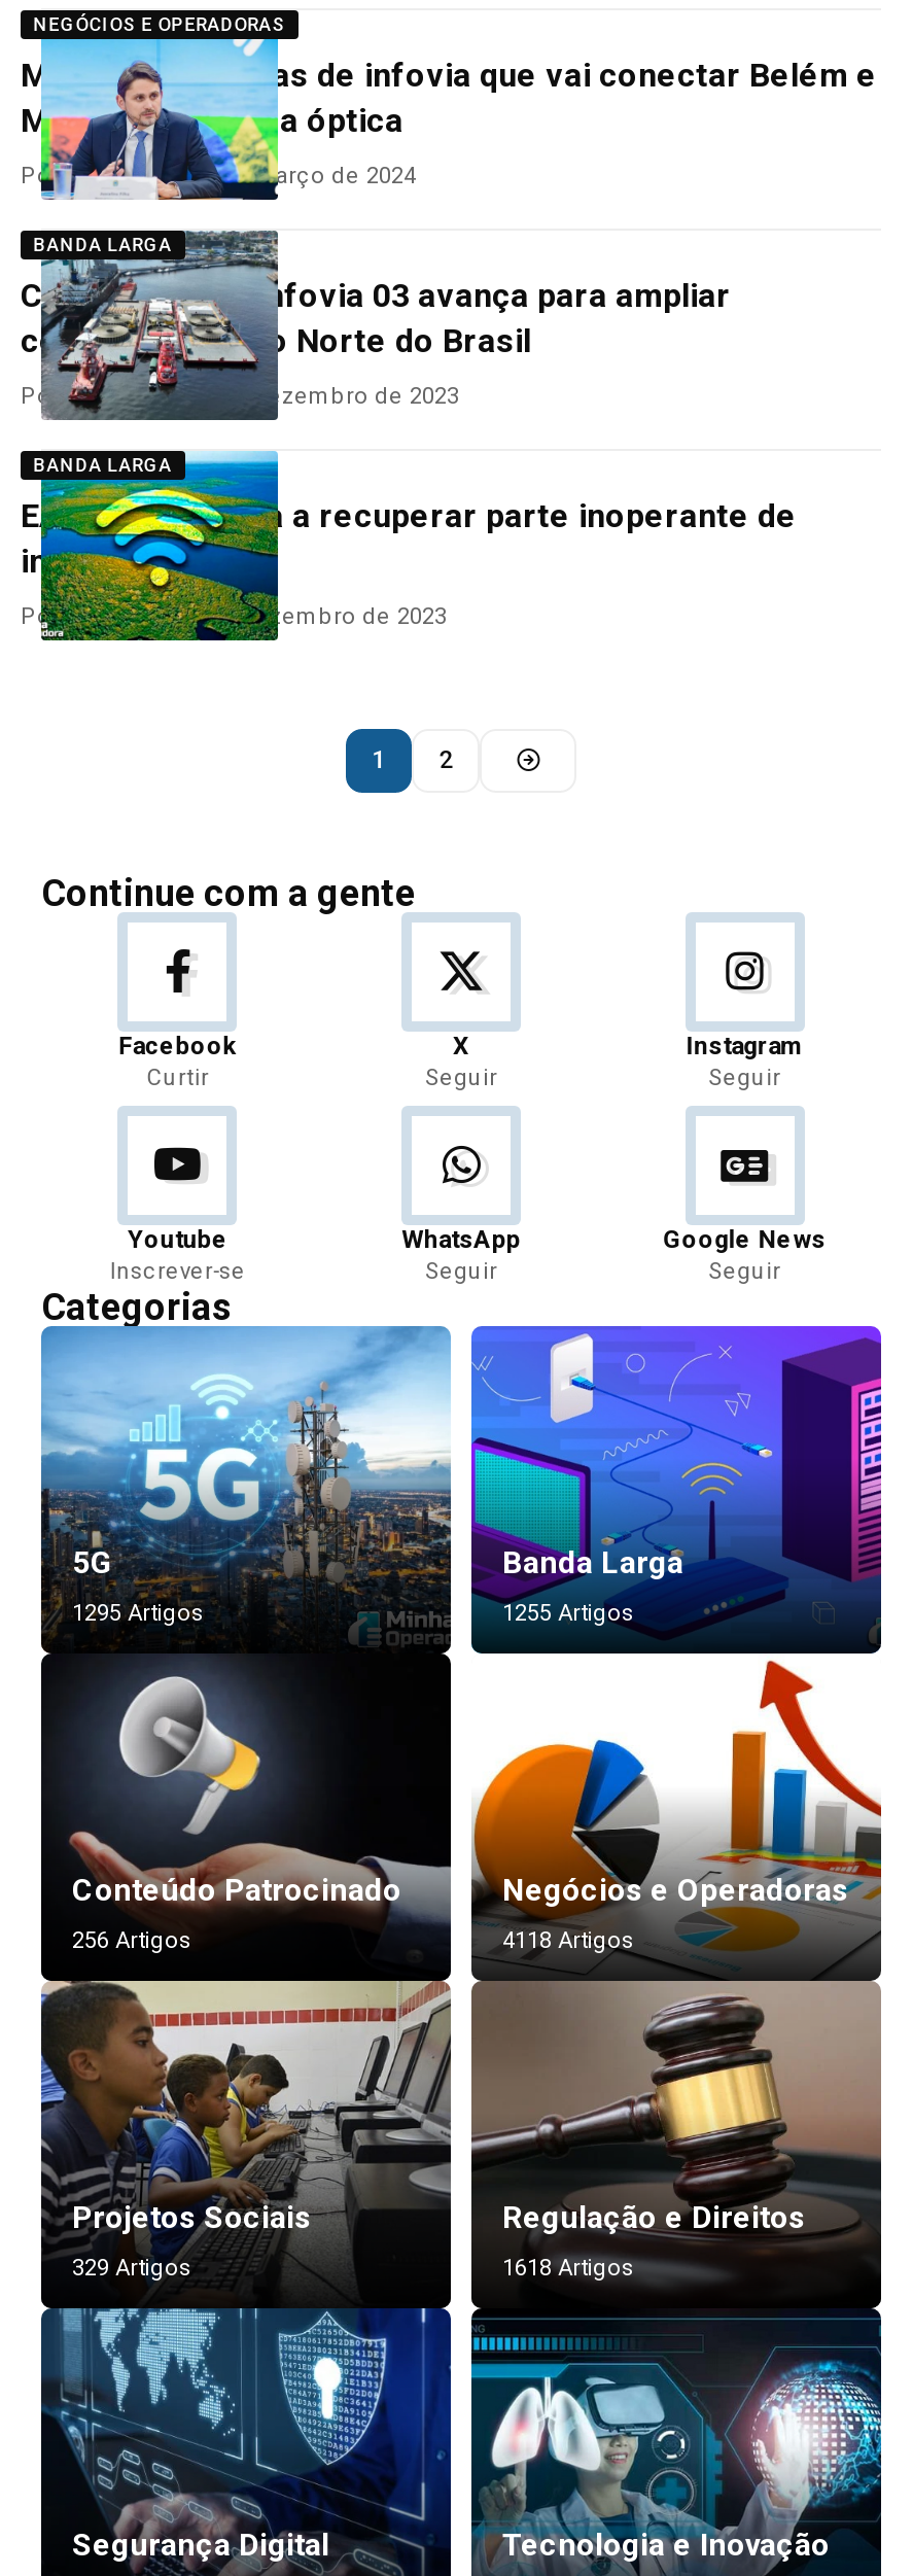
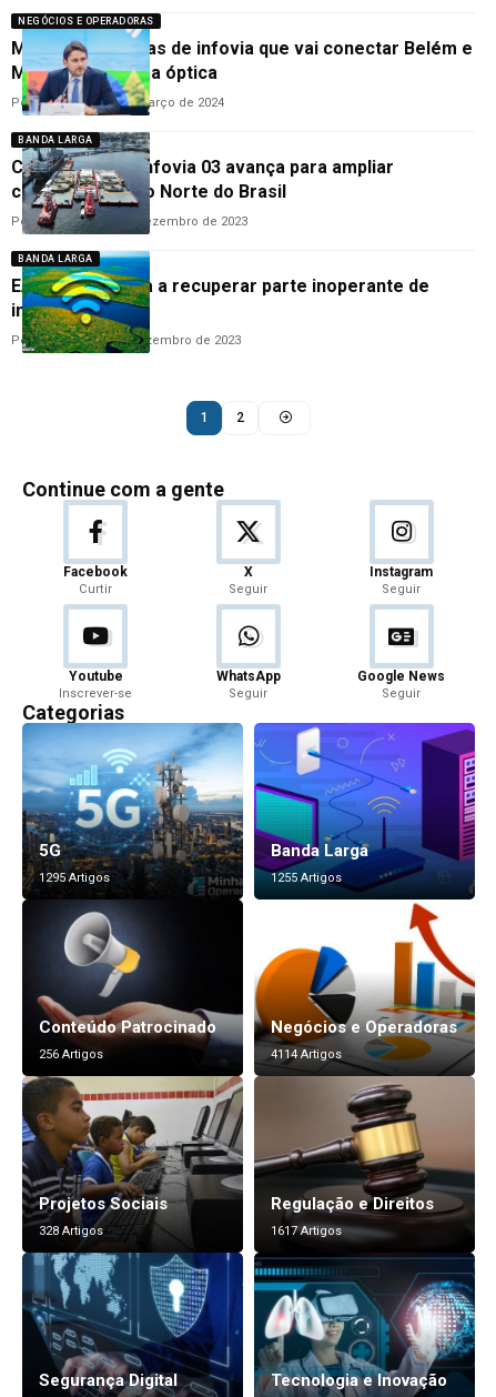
[502,1928,634,1954] 4118 Artigos -> [271,1047,342,1062] 4114 Artigos
[72,2255,191,2282] 329 Artigos -> [39,1224,103,1238] 328 Artigos
[502,2255,634,2282] 1618 Artigos -> [271,1224,342,1238] 1617 Artigos

